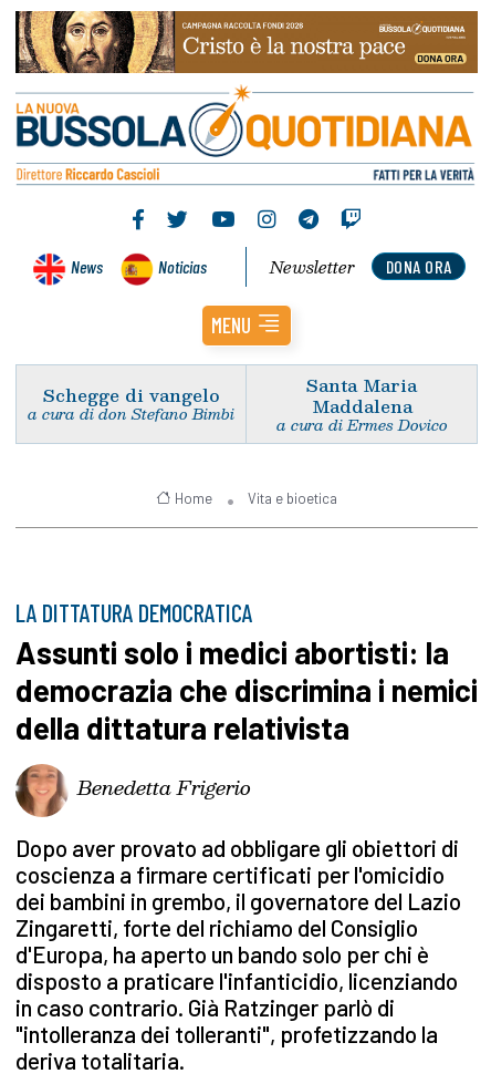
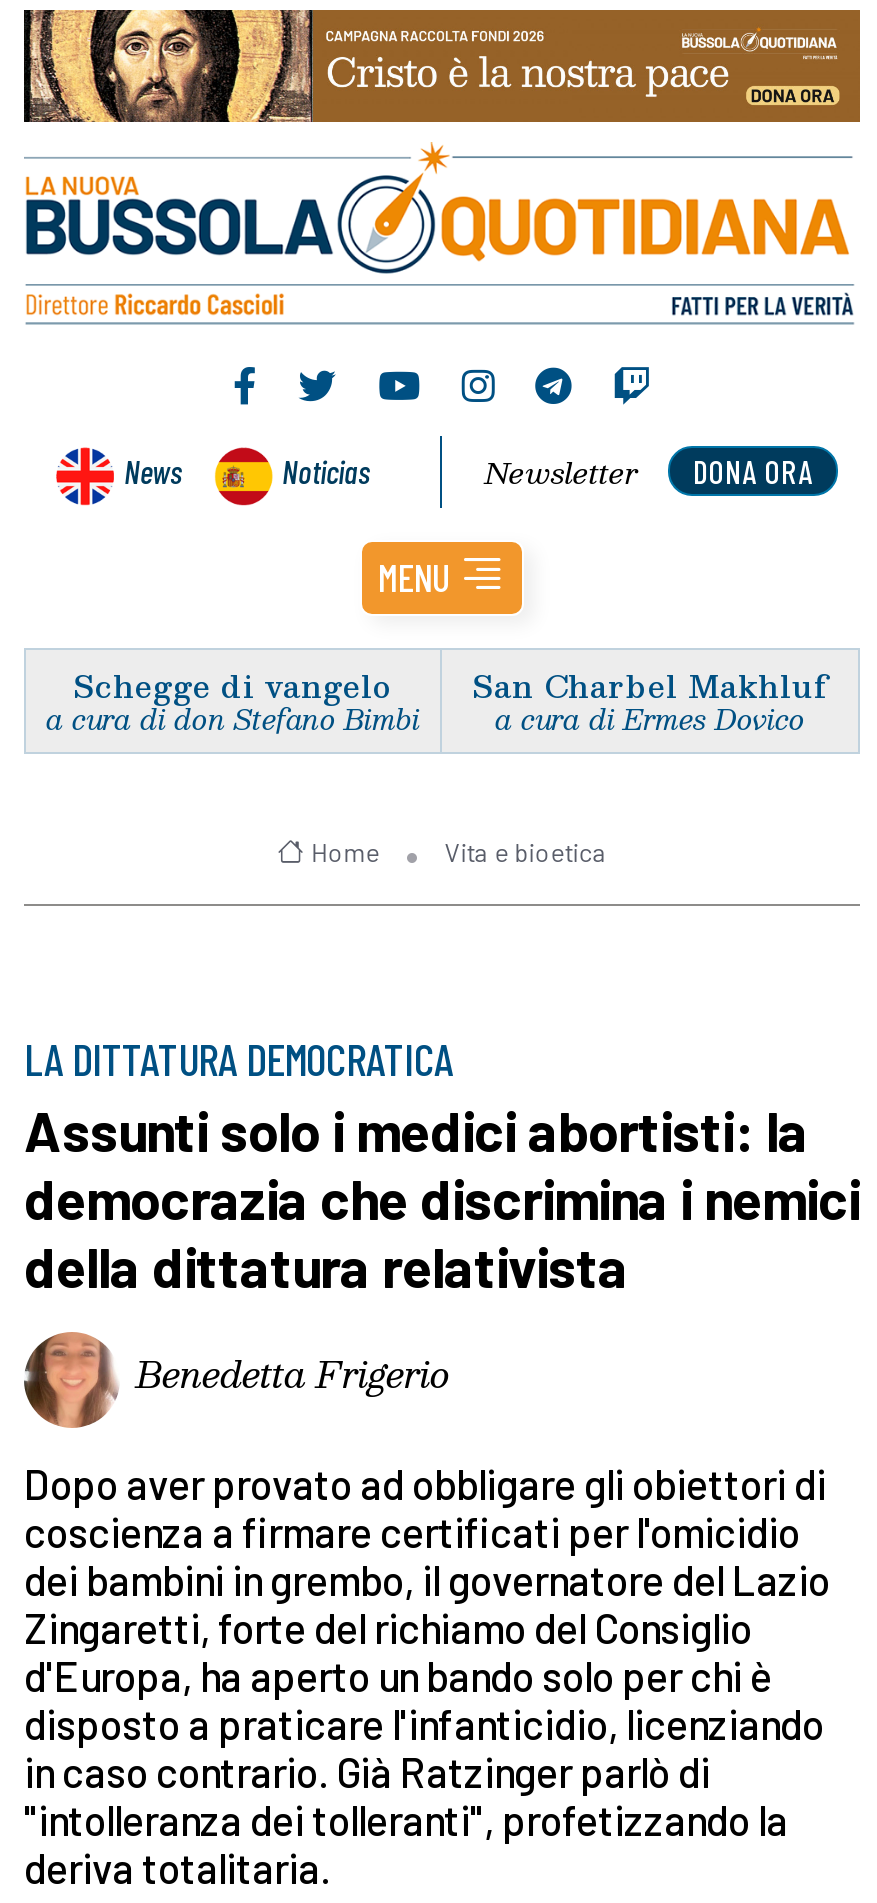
[306,370,417,419] Santa Maria | Maddalena -> [472,659,828,709] San Charbel Makhluf

